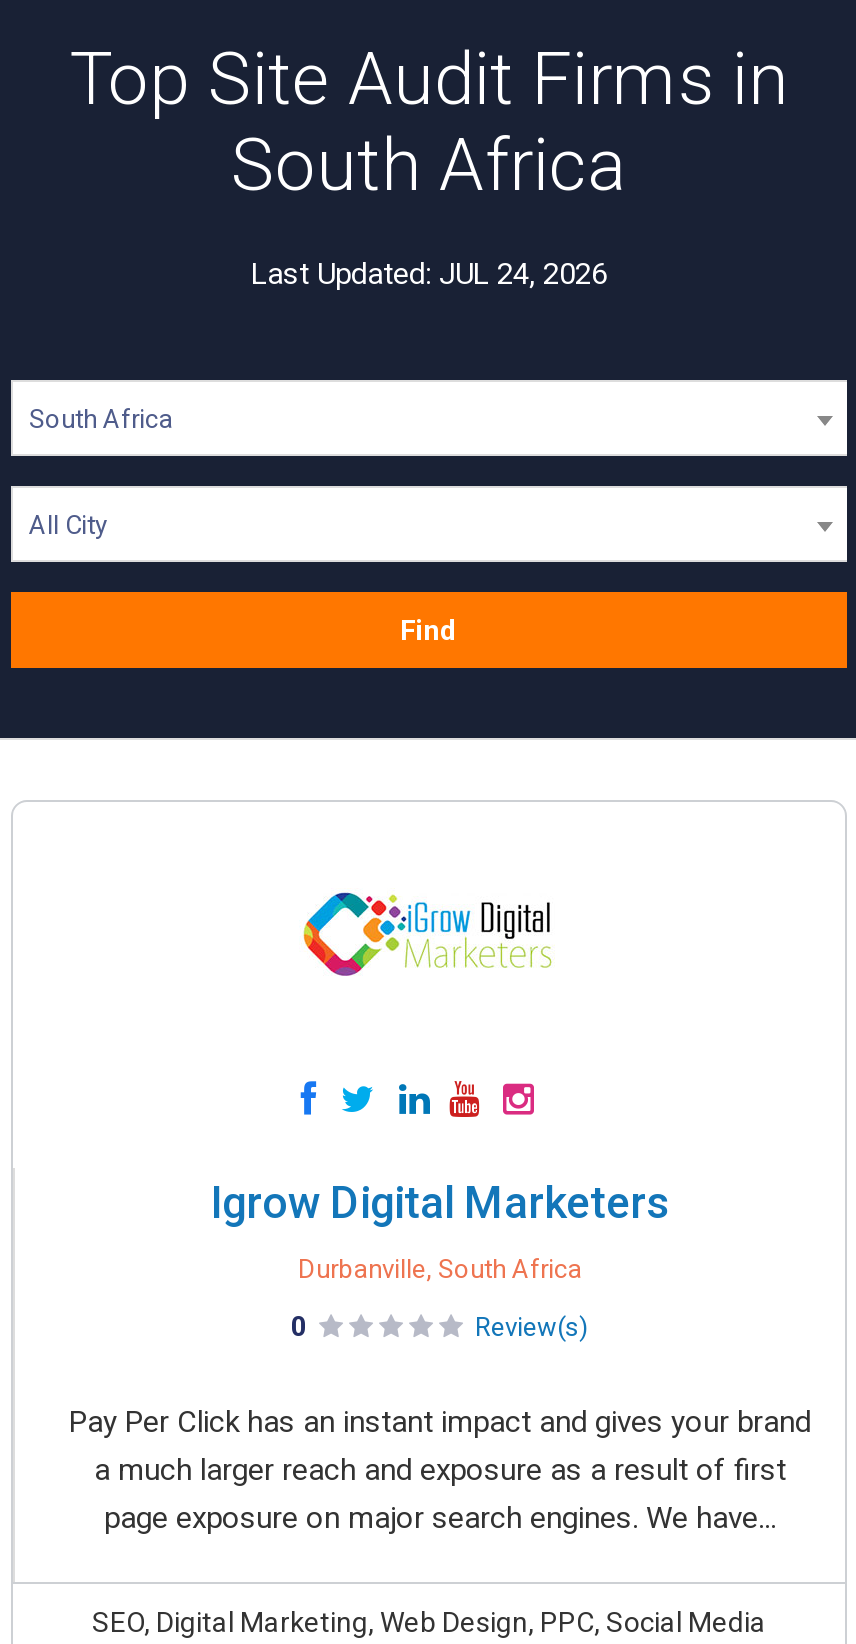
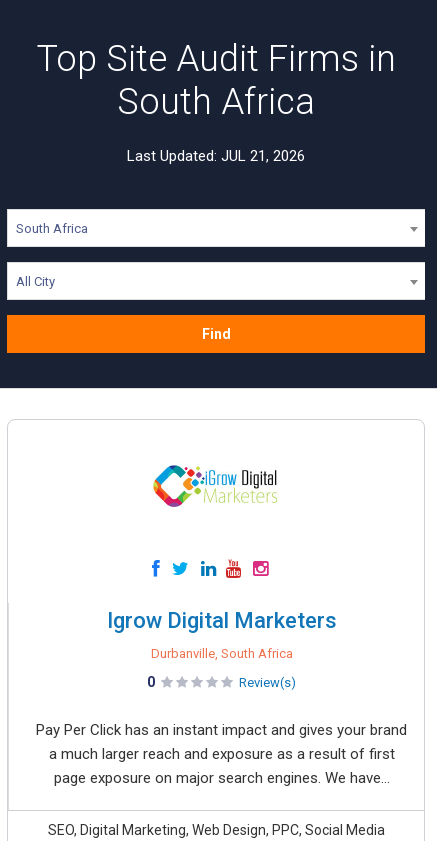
[251,256,607,292] Last Updated: JUL 24, 2026 -> [127,147,305,165] Last Updated: JUL 21, 2026

